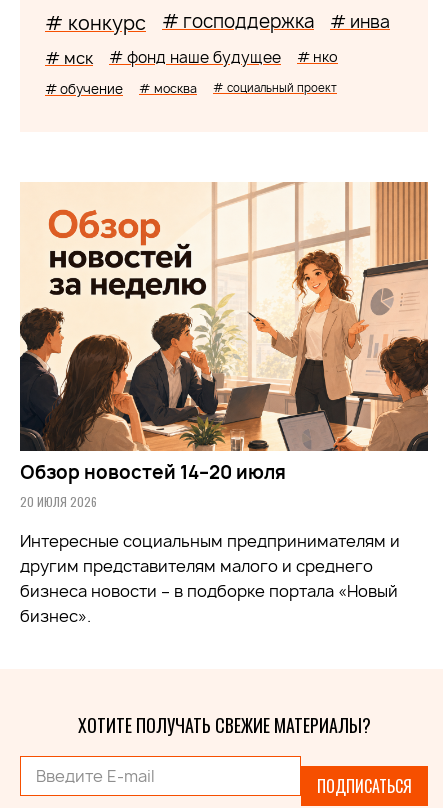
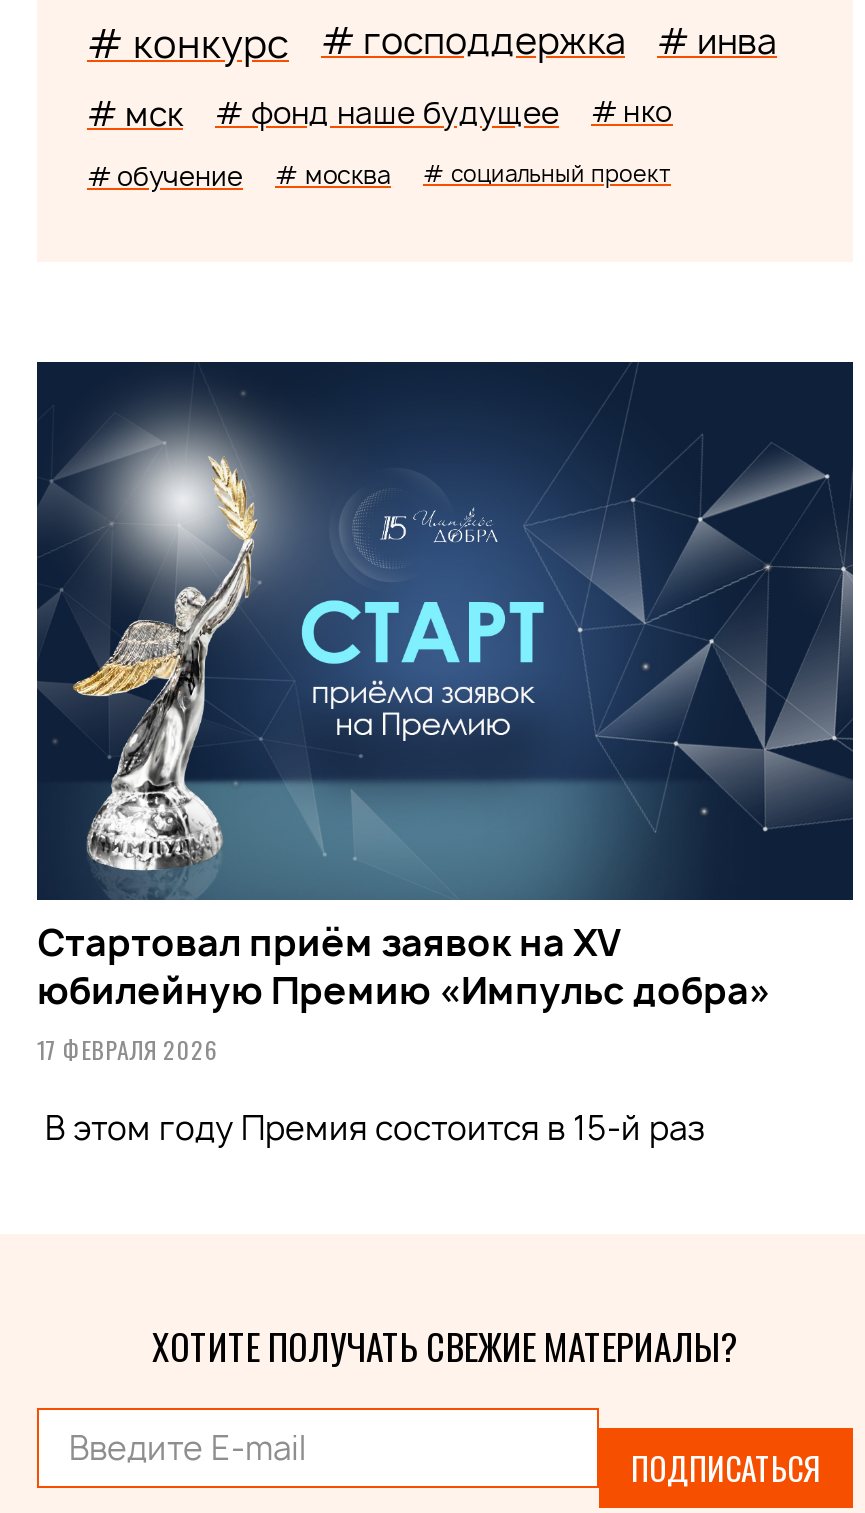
[19,181,429,510] [image] | Обзор новостей 14–20 июля | 20 ИЮЛЯ 2026 -> [35,360,855,1067] [image] | Стартовал приём заявок на XV | юбилейную Премию «Импульс добра» | 17 ФЕВРАЛЯ 2026
[20,530,400,627] Интересные социальным предпринимателям и | другим представителям малого и среднего | бизнеса новости – в подборке портала «Новый | бизнес». -> [37,1107,705,1151] В этом году Премия состоится в 15-й раз

